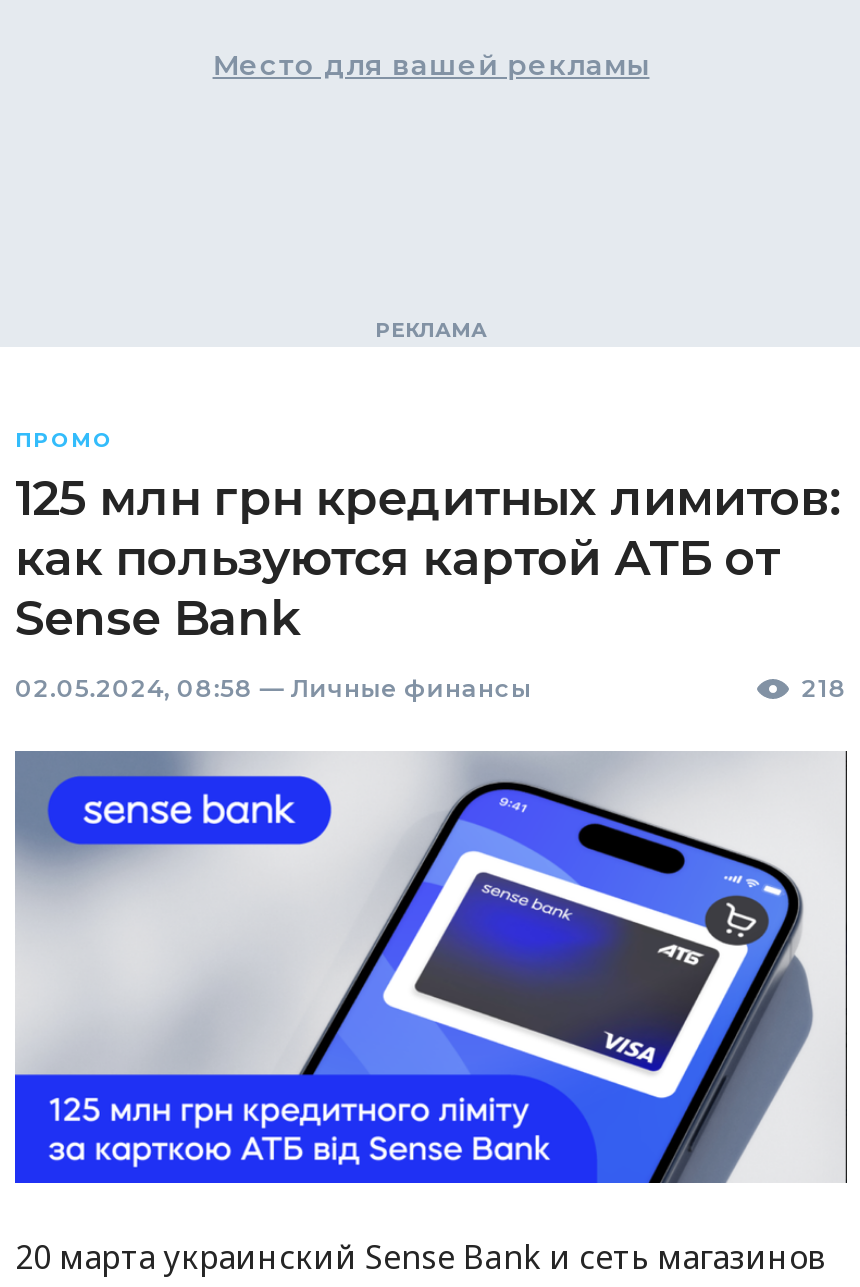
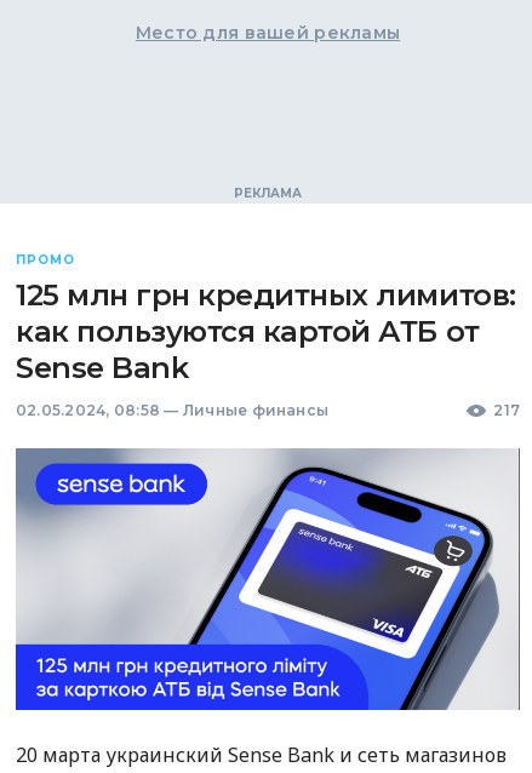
[802,674,847,704] 218 -> [494,402,520,420] 217

